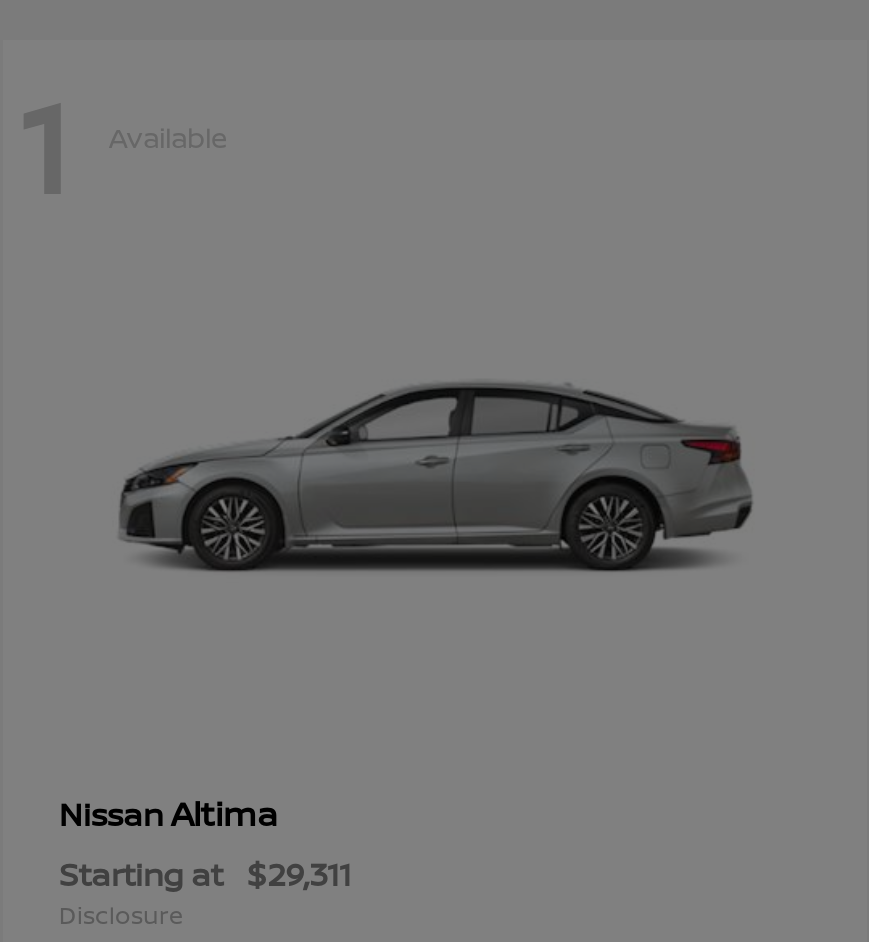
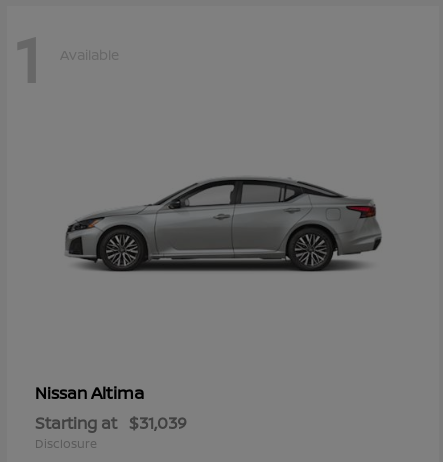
[59,852,351,896] Starting at $29,311 -> [35,412,187,434] Starting at $31,039

